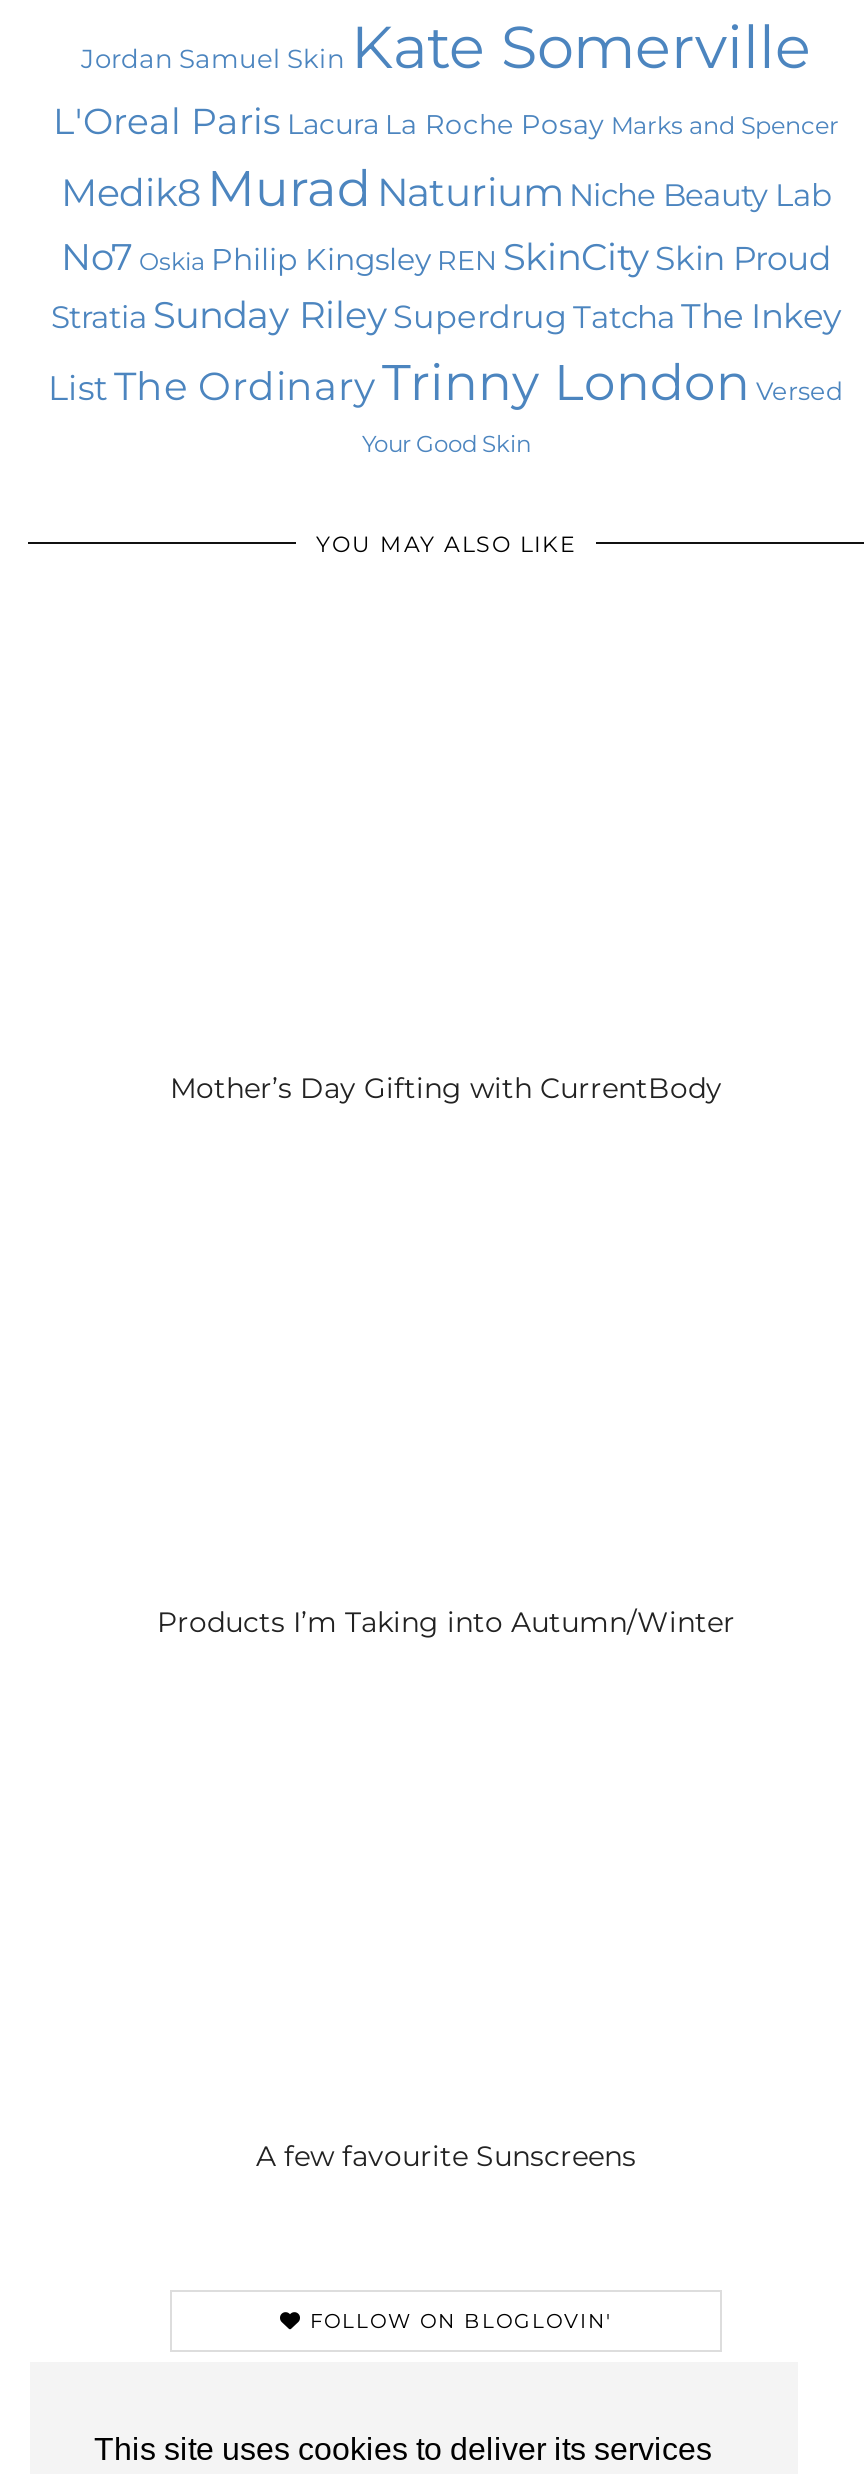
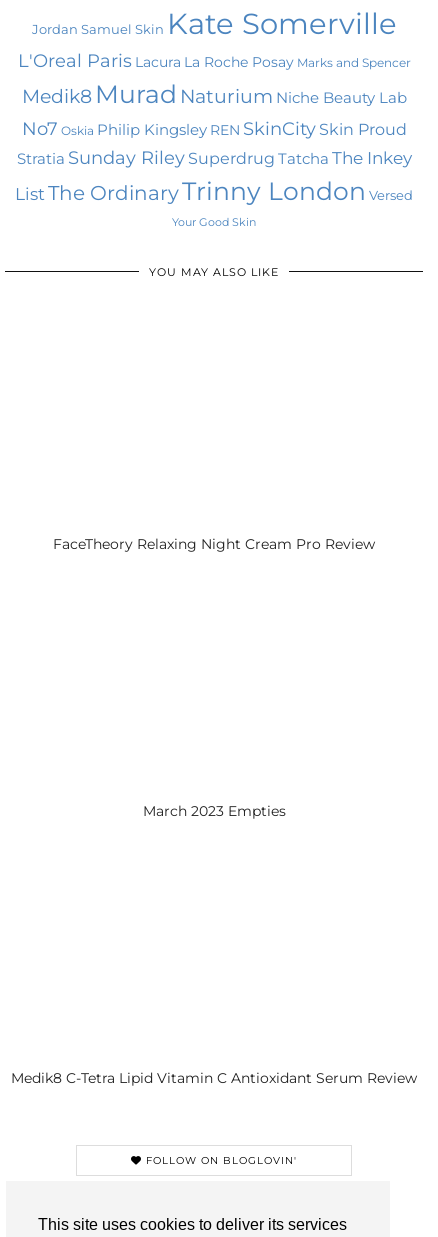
[170,1070,722,1106] Mother’s Day Gifting with CurrentBody -> [53,535,375,553] FaceTheory Relaxing Night Cream Pro Review
[157,1604,735,1640] Products I’m Taking into Autumn/Winter -> [142,802,285,820] March 2023 Empties
[256,2139,636,2175] A few favourite Sunscreens -> [11,1069,417,1087] Medik8 C-Tetra Lipid Vitamin C Antioxidant Serum Review

